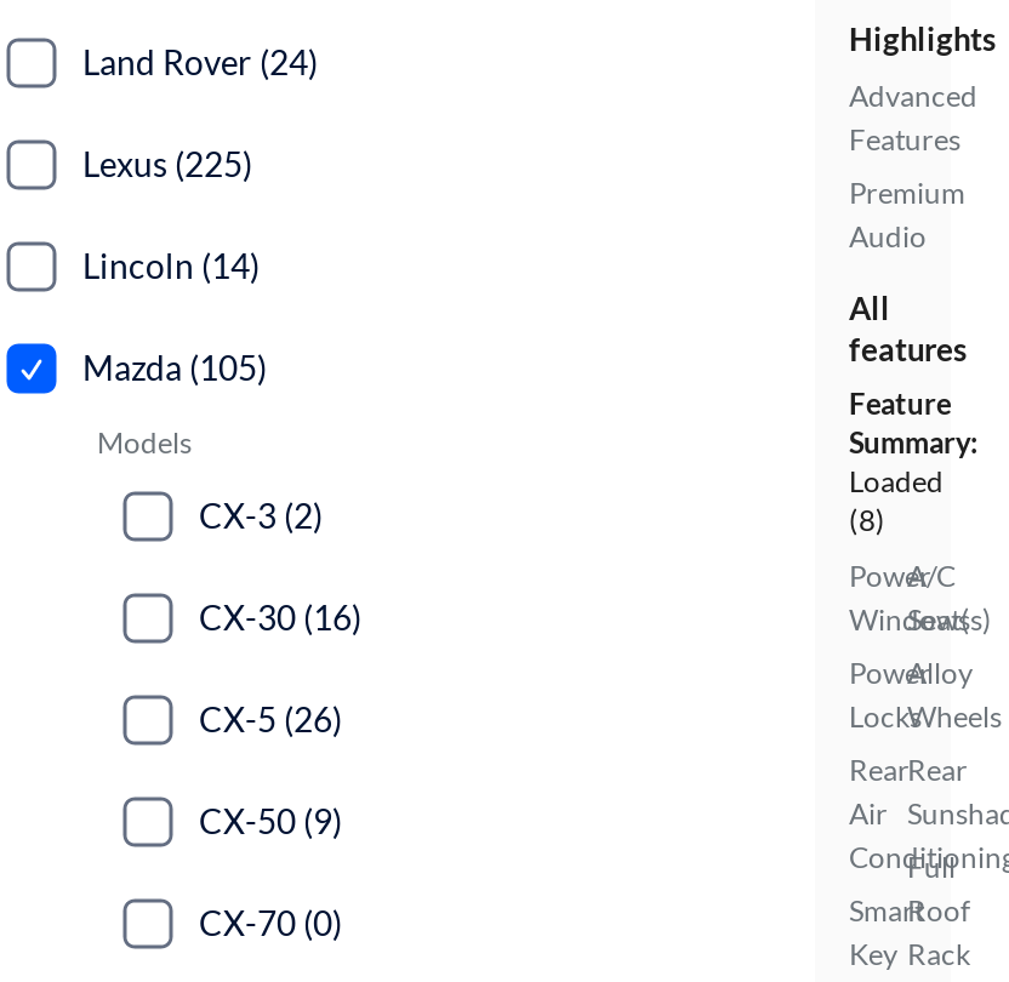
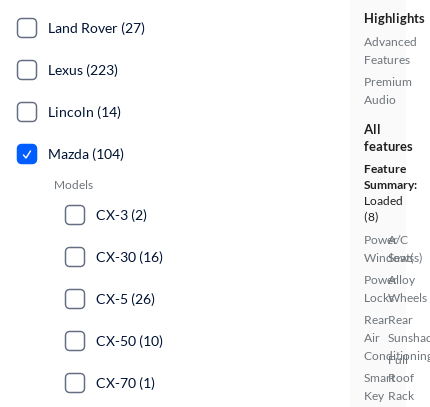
[82,41,318,82] Land Rover (24) -> [48,19,145,36] Land Rover (27)
[82,143,252,184] Lexus (225) -> [48,61,118,78] Lexus (223)
[82,347,267,388] Mazda (105) -> [48,145,124,162] Mazda (104)
[199,800,342,841] CX-50 (9) -> [96,332,163,349] CX-50 (10)
[199,902,342,943] CX-70 (0) -> [96,374,155,391] CX-70 (1)

